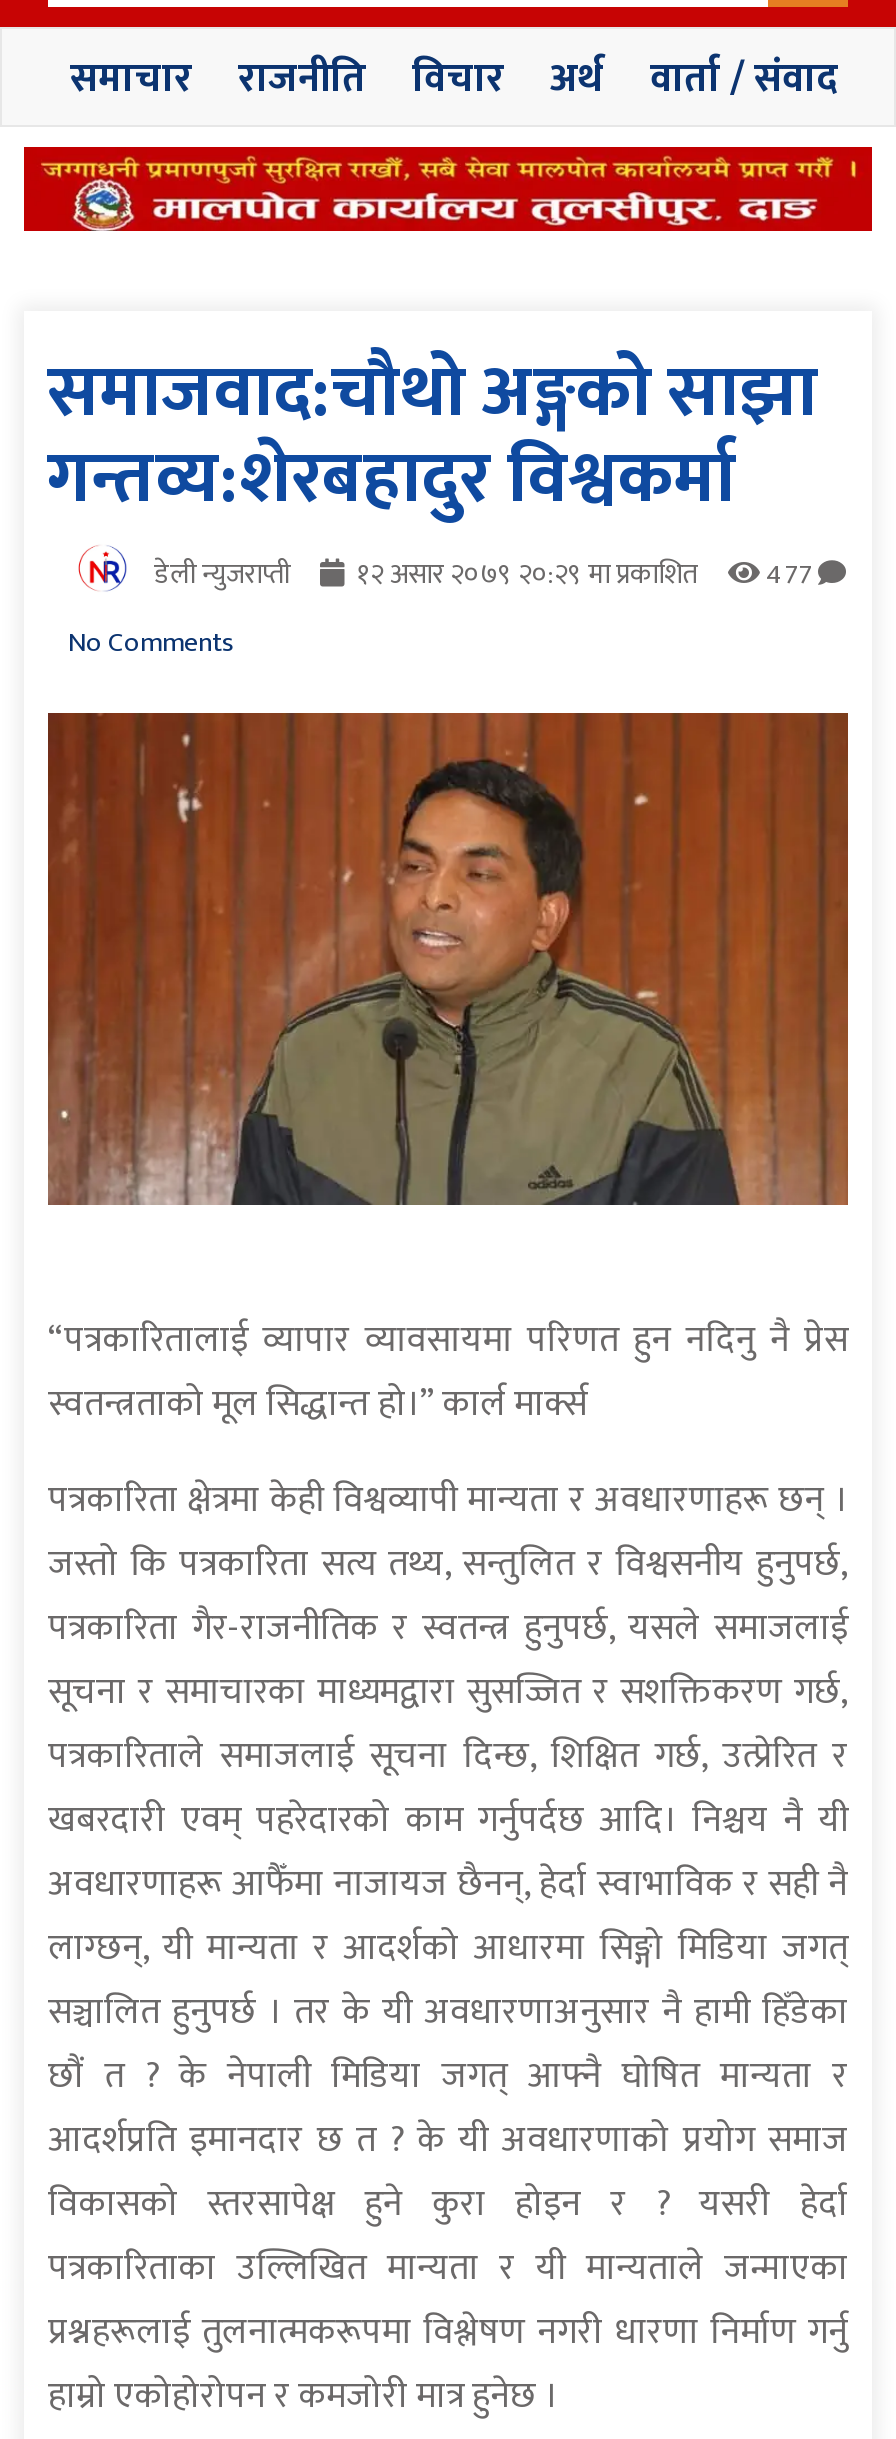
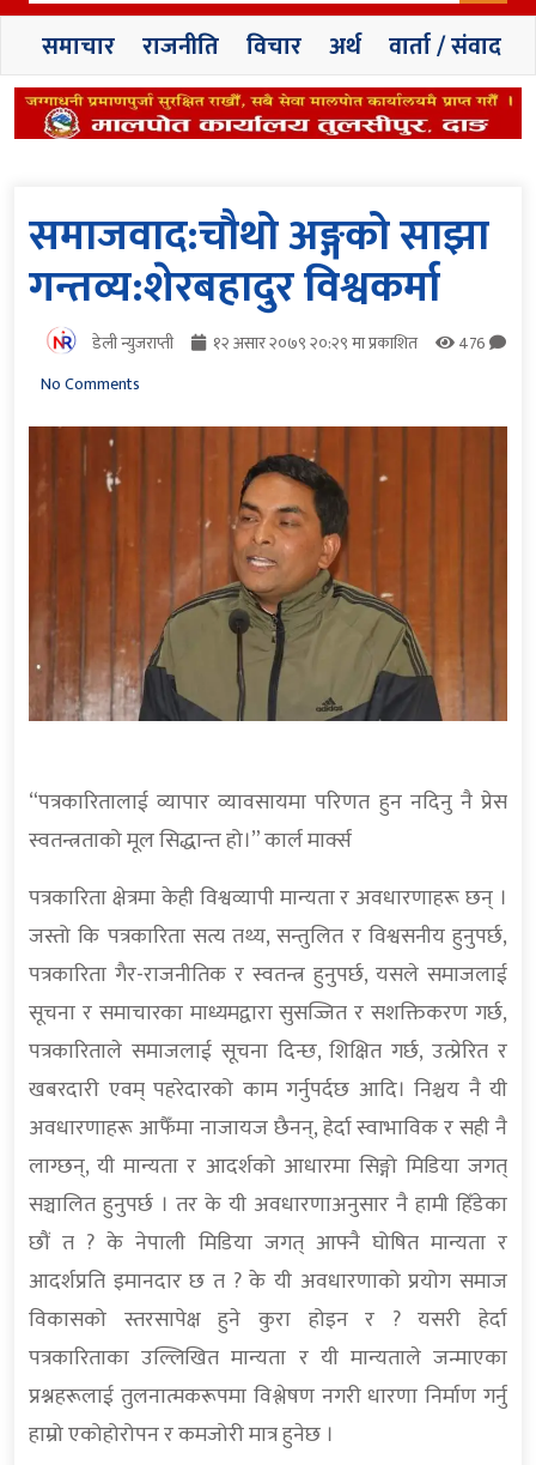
[760,551,812,597] 477 -> [455,330,486,357] 476

